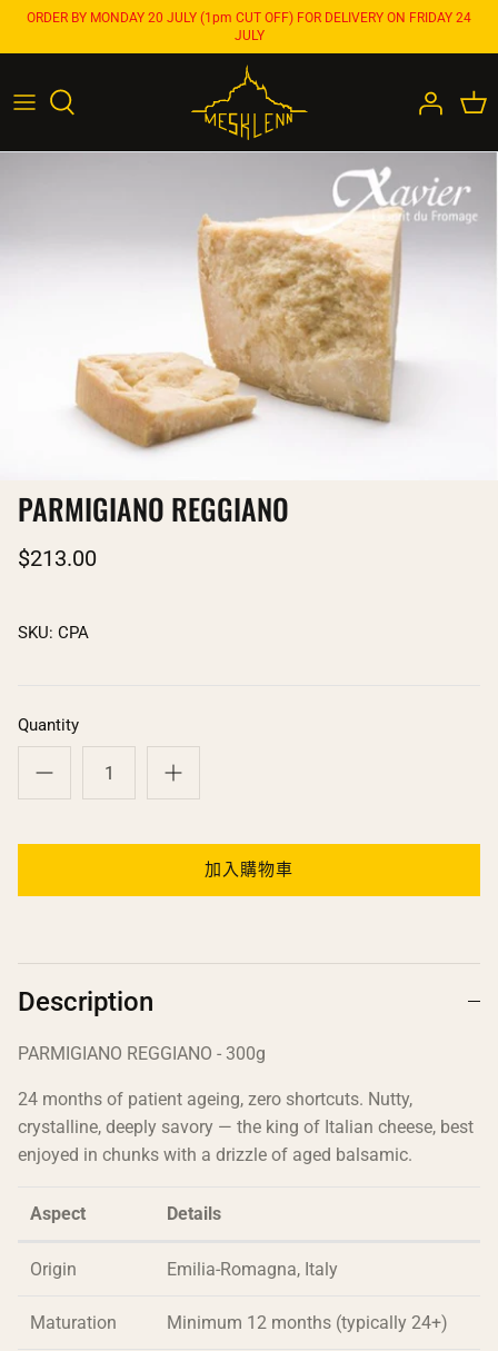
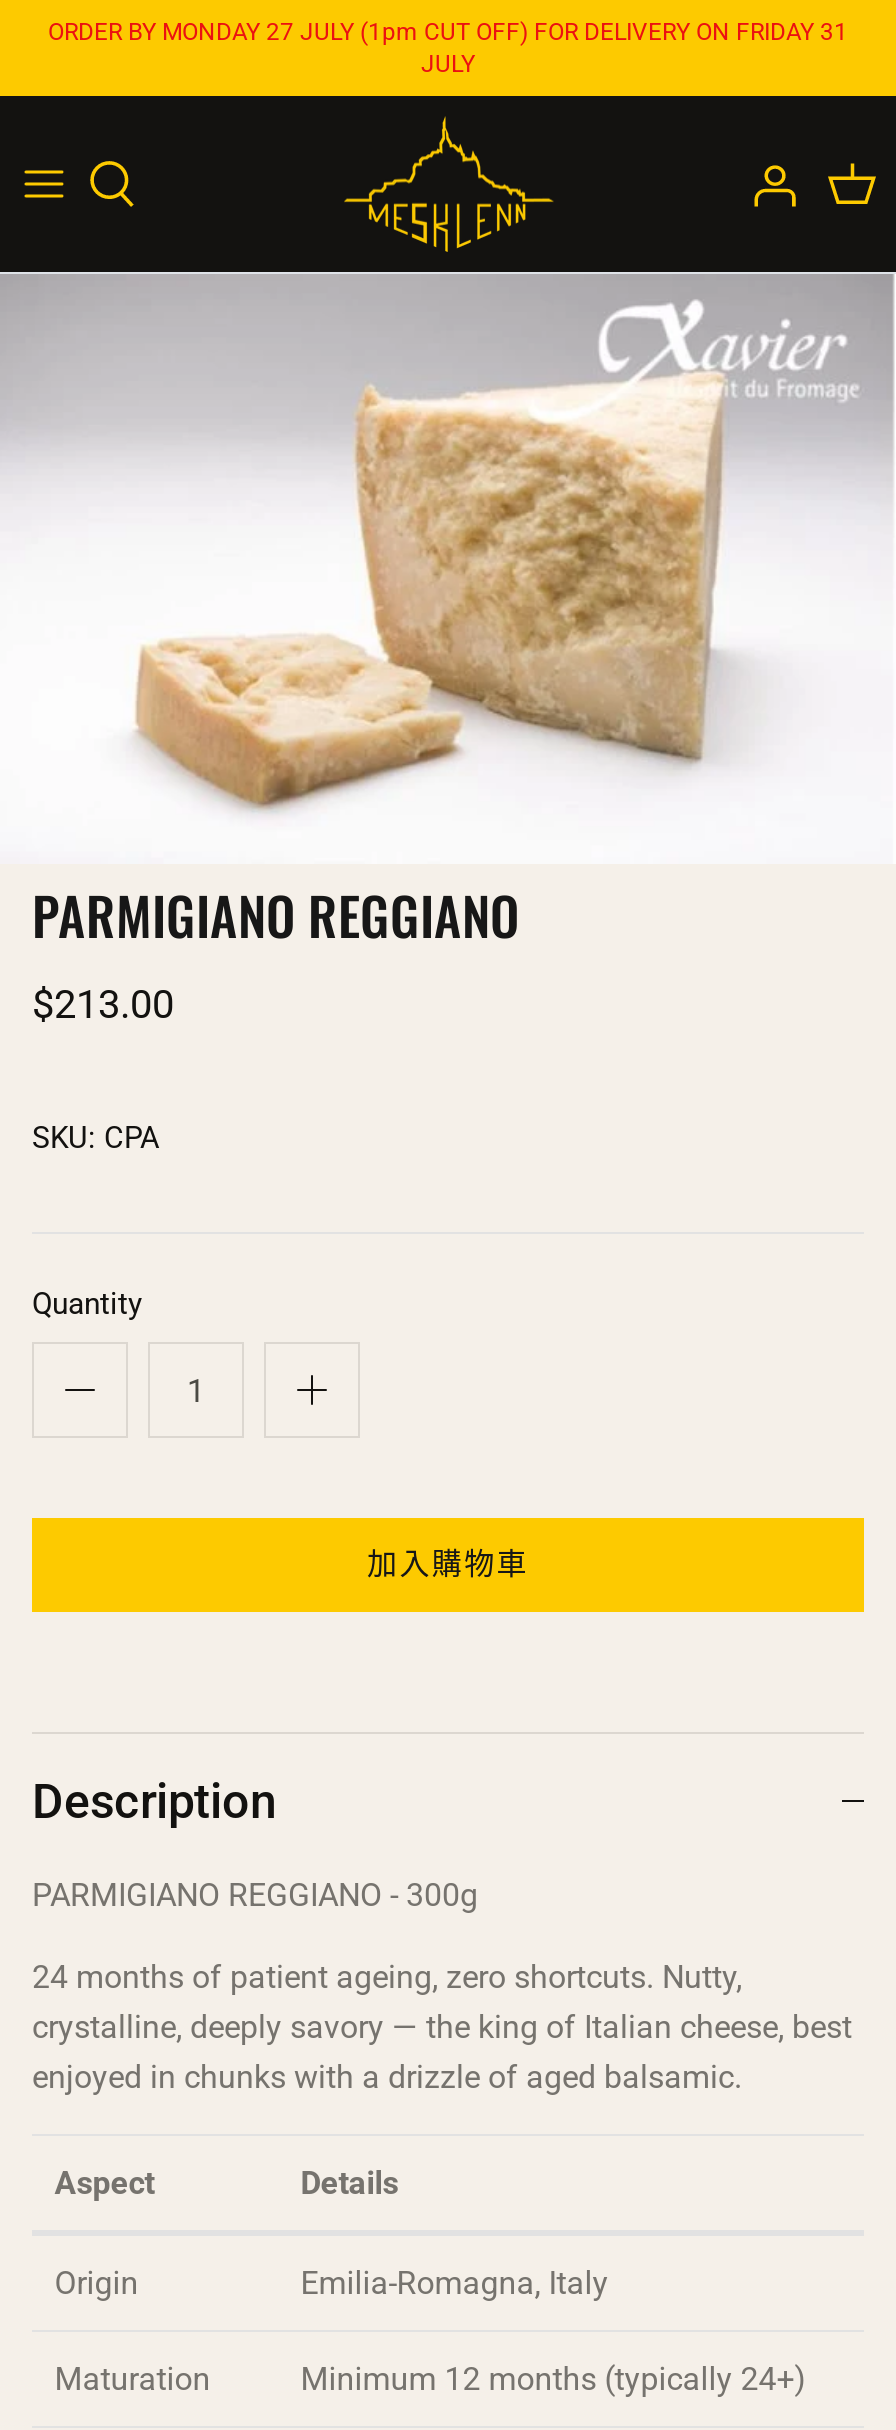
[27,10,471,26] ORDER BY MONDAY 20 JULY (1pm CUT OFF) FOR DELIVERY ON FRIDAY 24 -> [48,18,848,46] ORDER BY MONDAY 27 JULY (1pm CUT OFF) FOR DELIVERY ON FRIDAY 31

